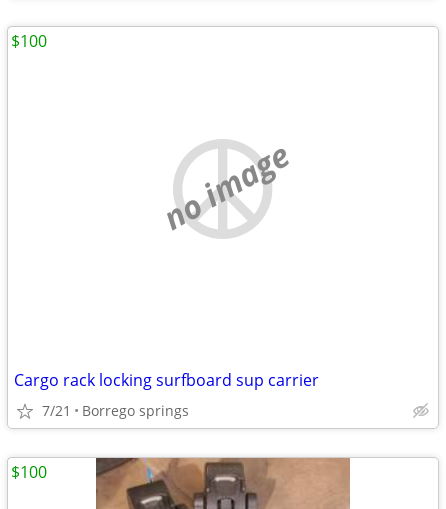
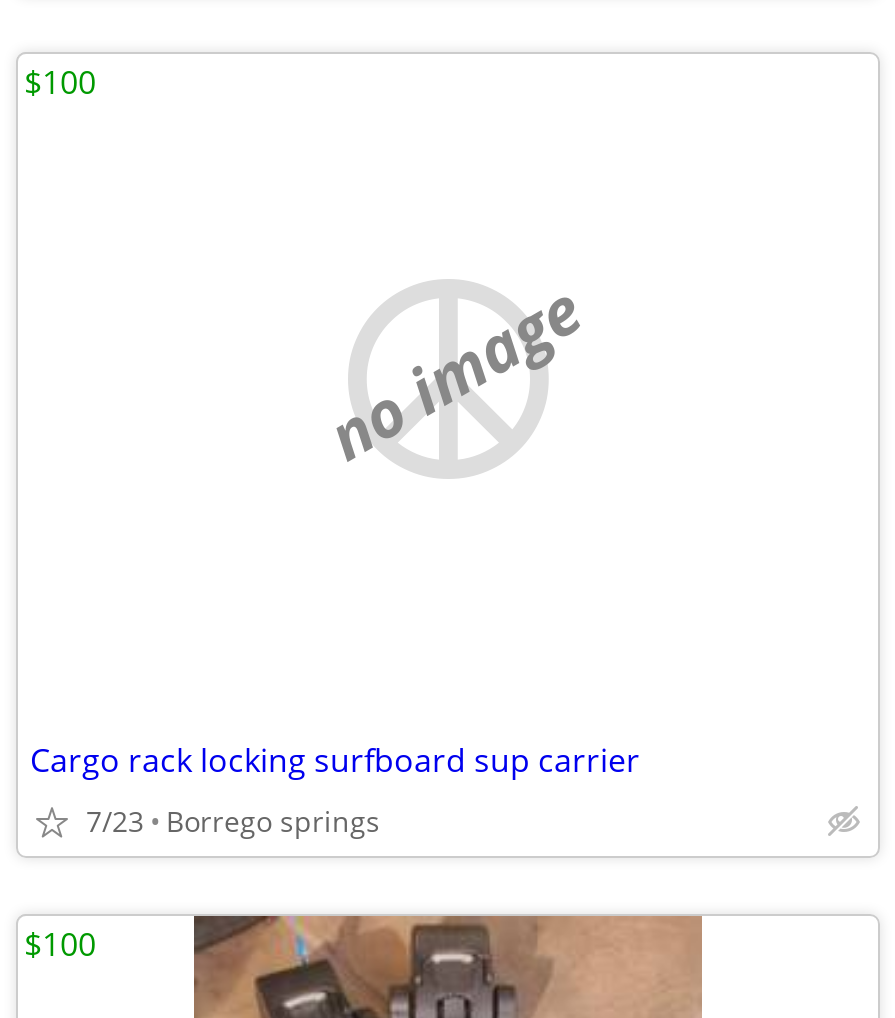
[42,401,189,420] 7/21 Borrego springs -> [86,802,380,840] 7/23 Borrego springs

